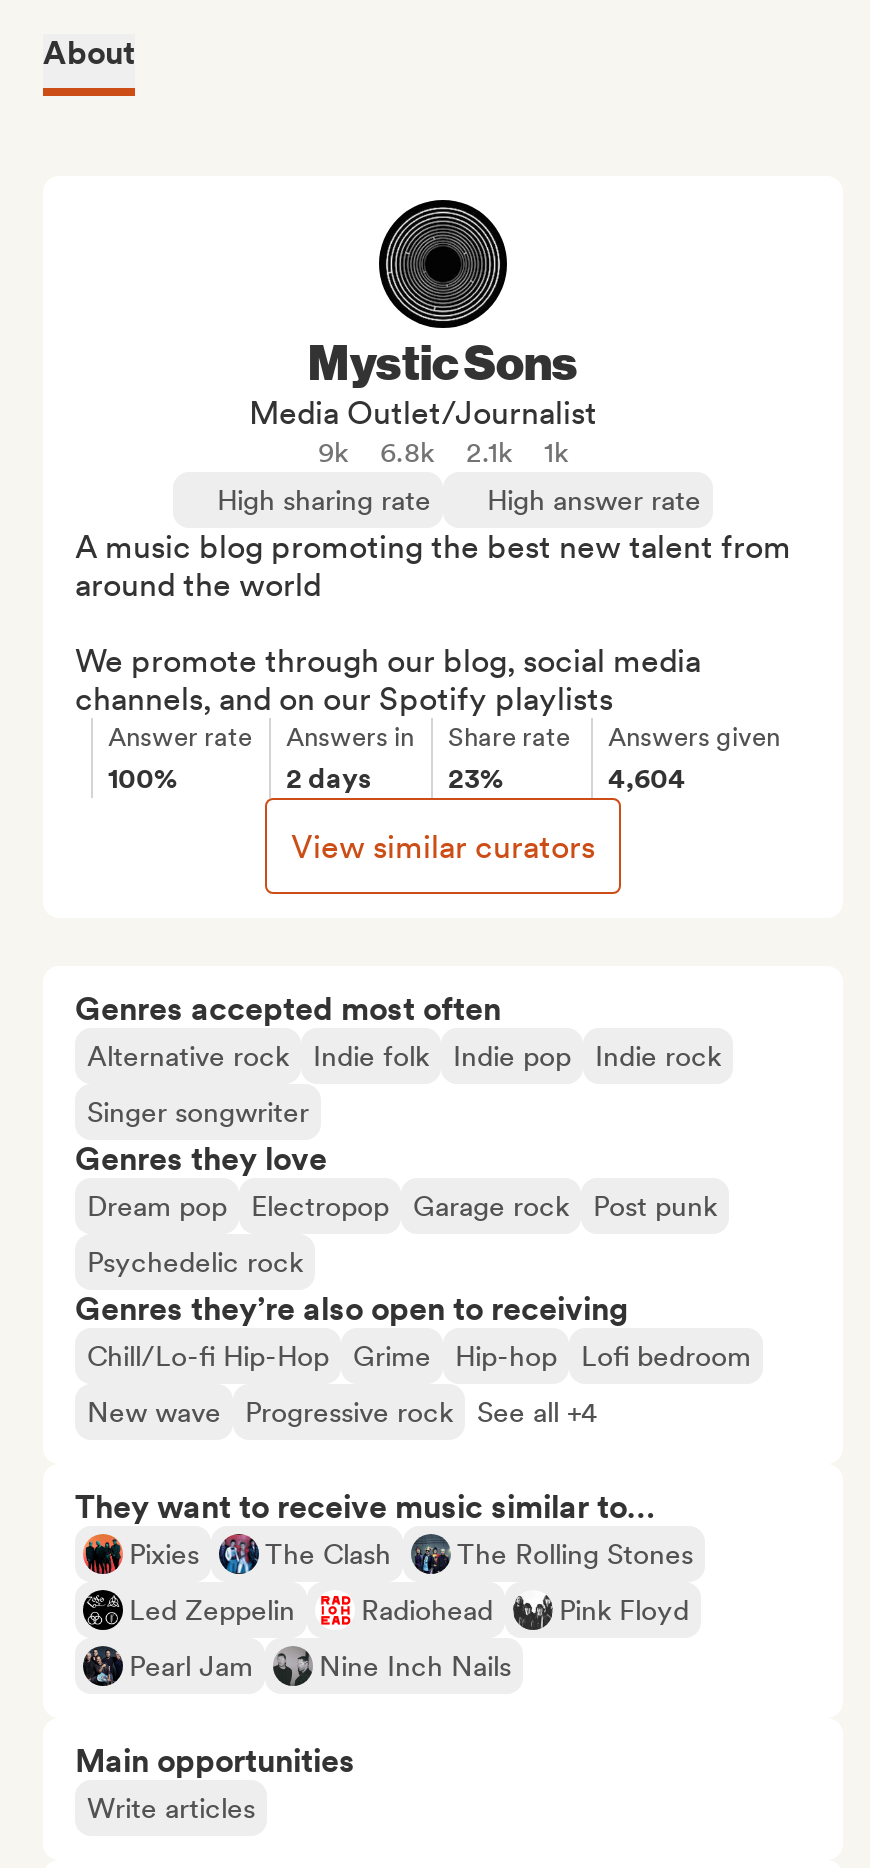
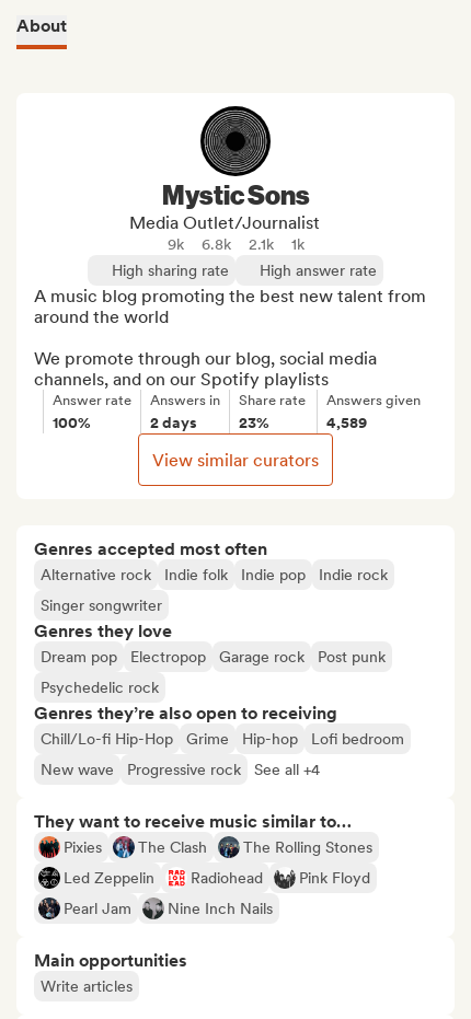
[608,762,686,794] 4,604 -> [326,414,366,431] 4,589

